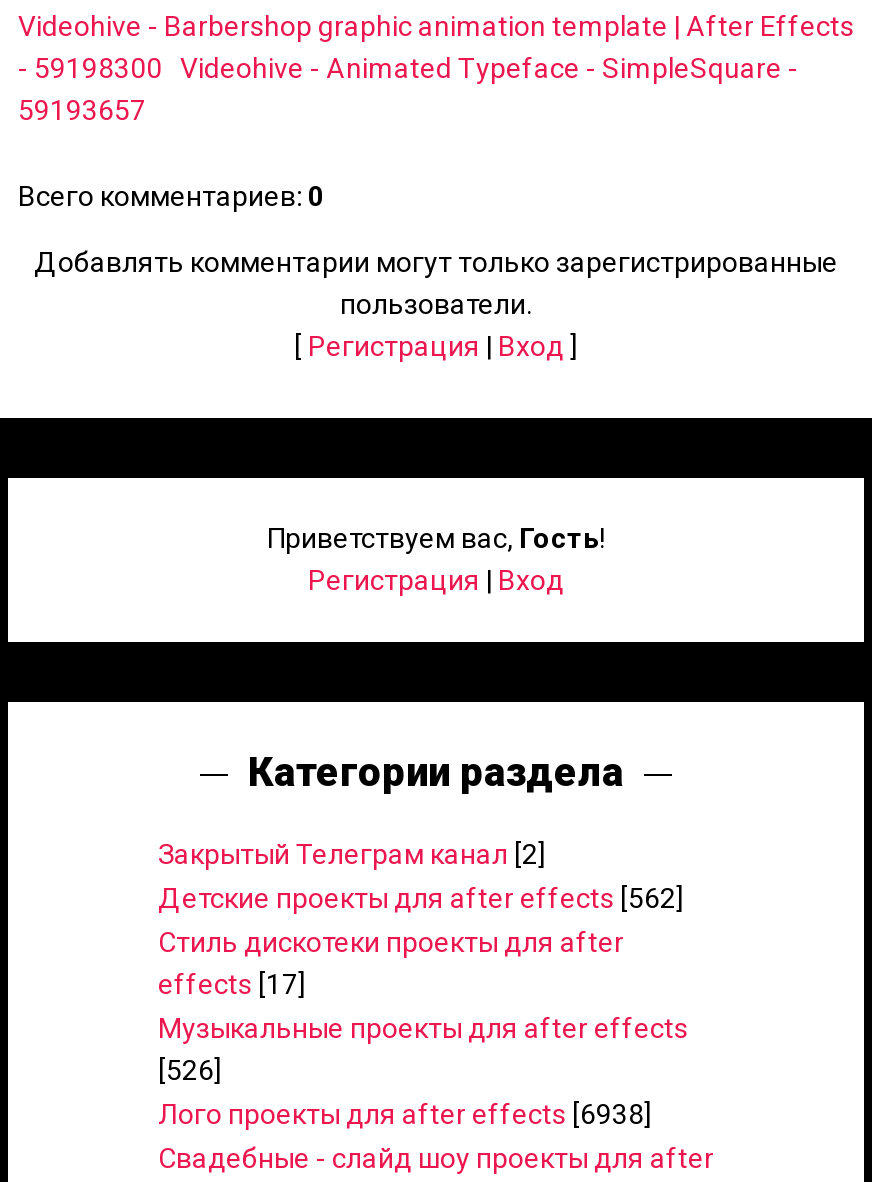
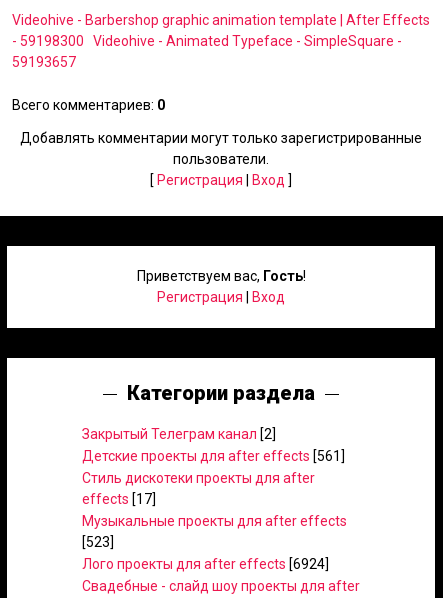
[158,882,684,914] Детские проекты для after effects [562] -> [82,448,345,464] Детские проекты для after effects [561]
[158,1054,222,1086] [526] -> [82,534,114,550] [523]
[158,1098,652,1130] Лого проекты для after effects [6938] -> [82,556,329,572] Лого проекты для after effects [6924]

